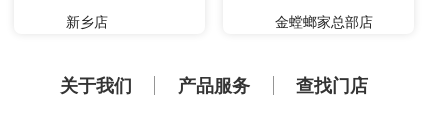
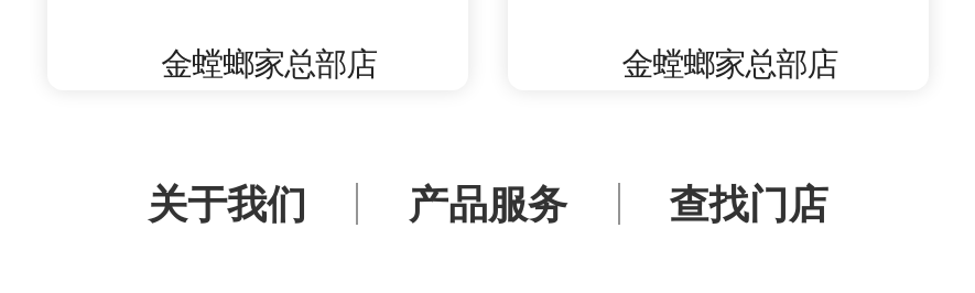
[62,11,112,31] 新乡店 -> [152,41,386,85] 金螳螂家总部店

